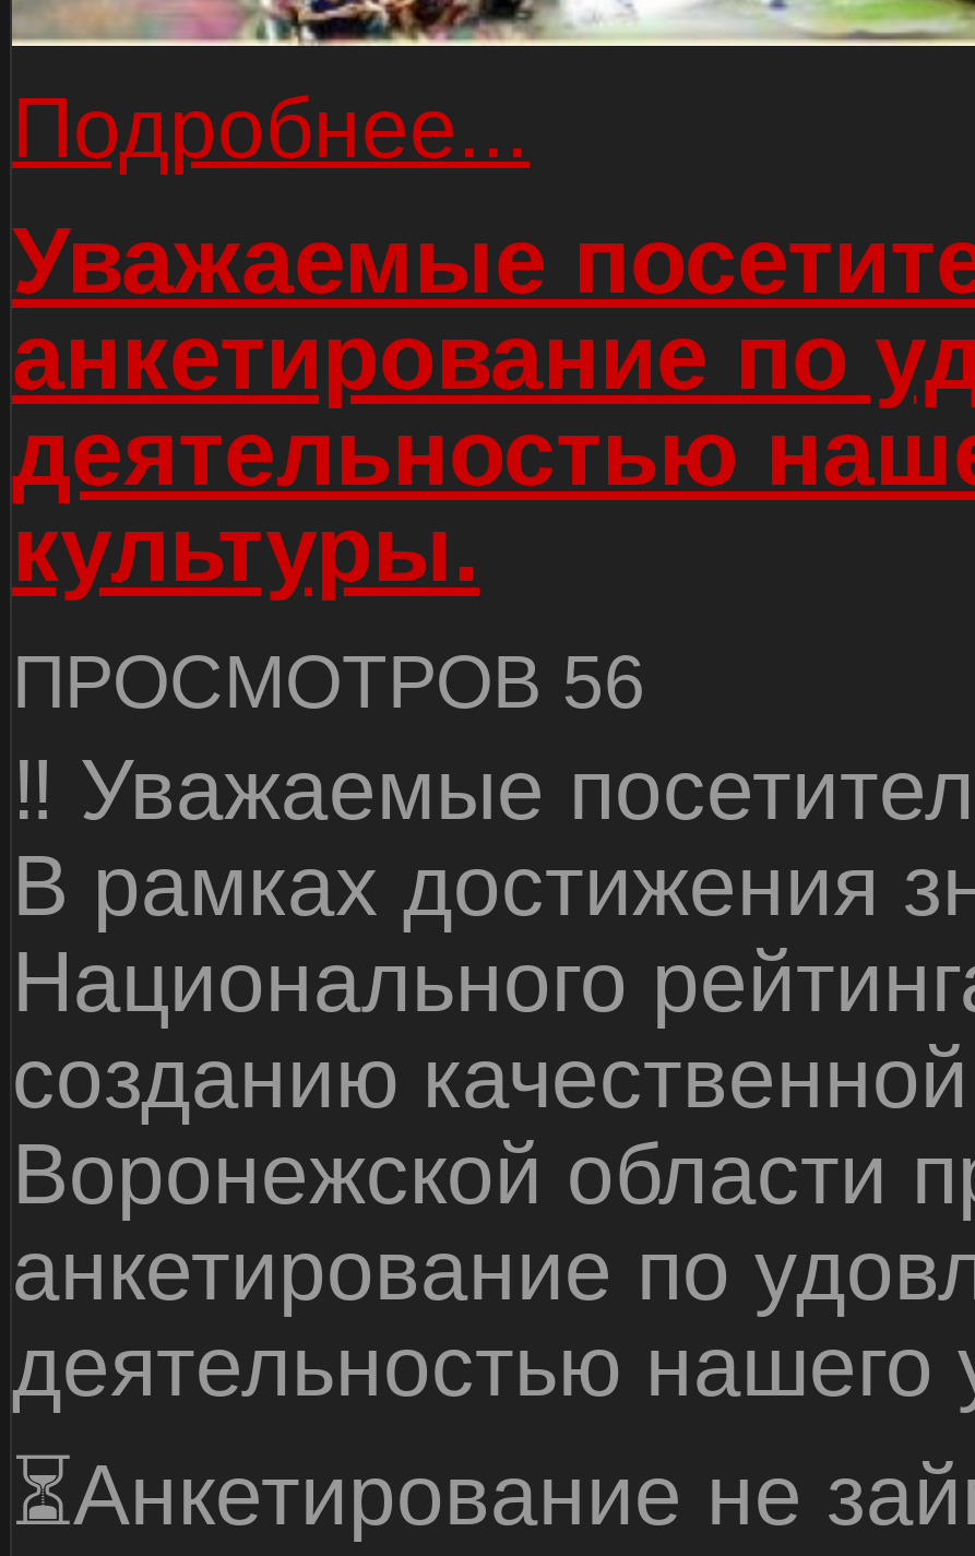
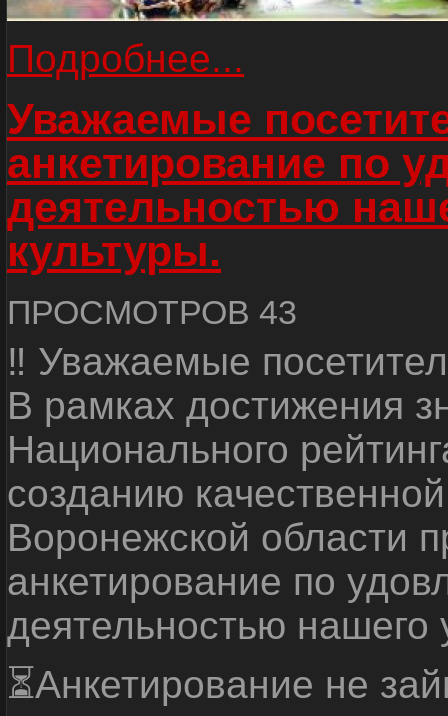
[12,639,645,722] ПРОСМОТРОВ 56 -> [7,293,297,331] ПРОСМОТРОВ 43

